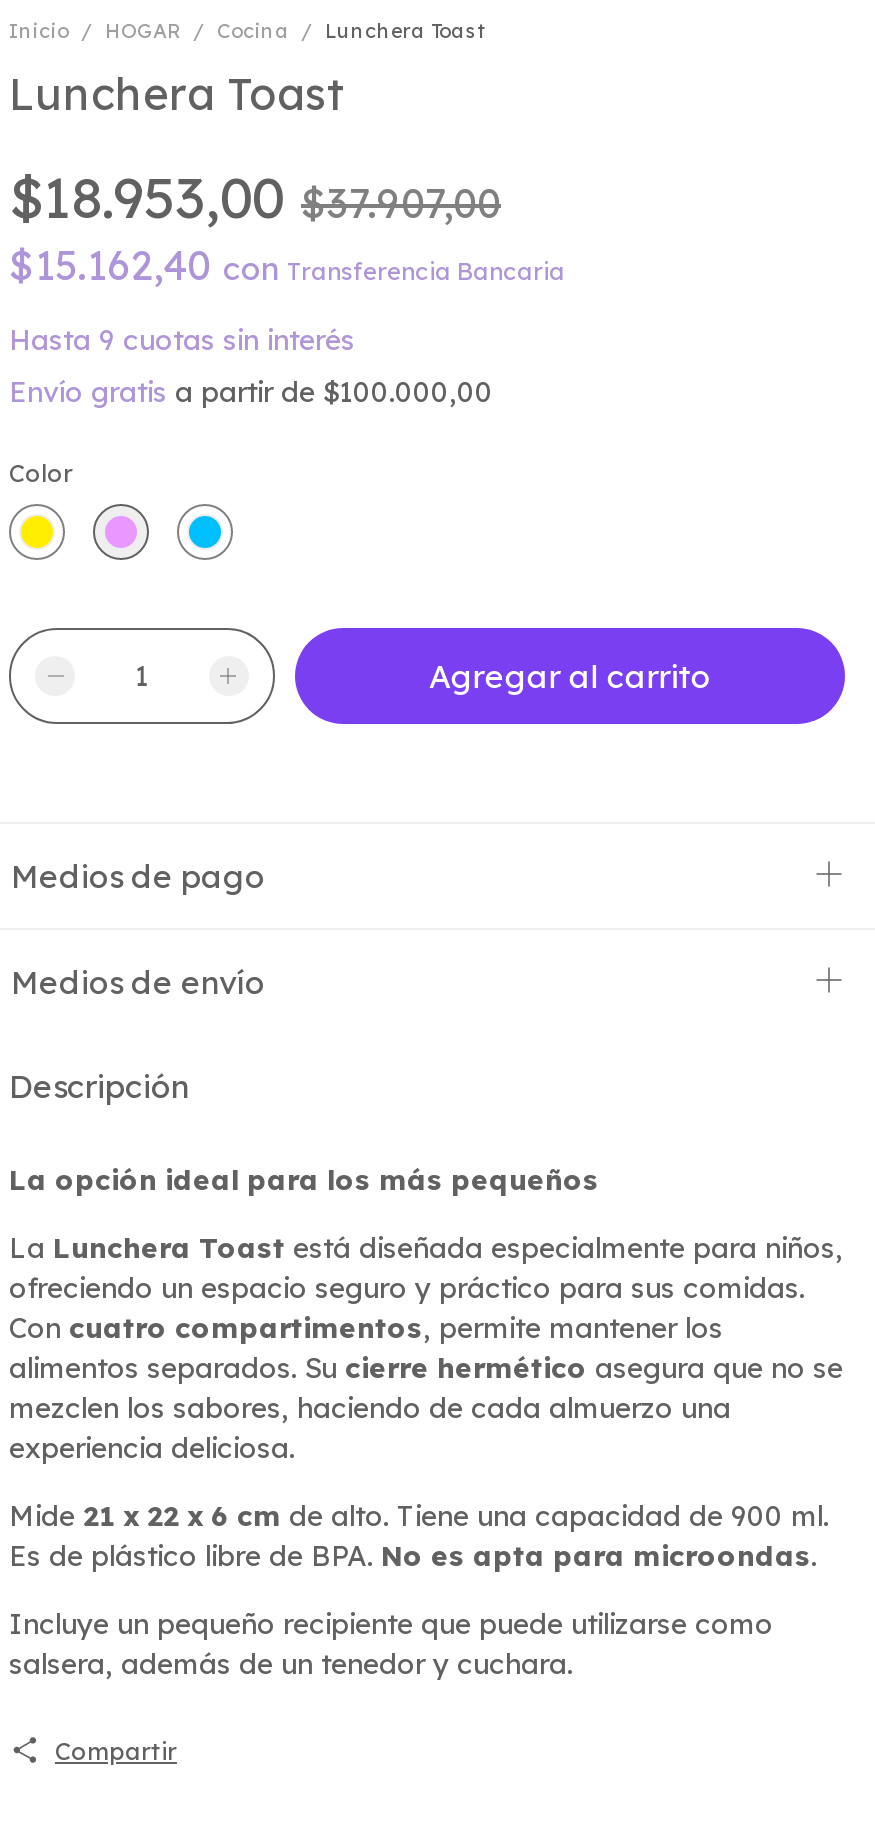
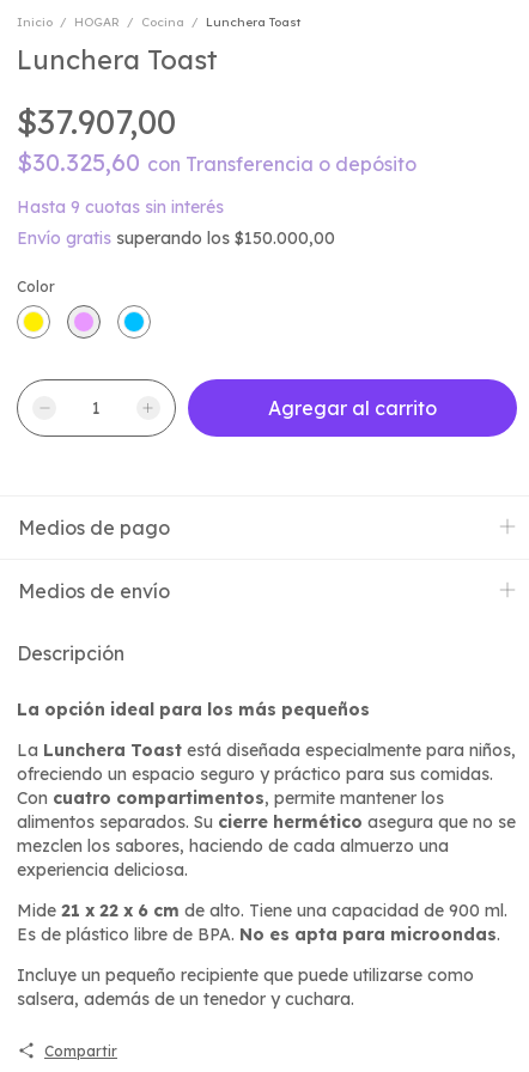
[9,162,501,290] $18.953,00 $37.907,00 | $15.162,40 con -> [17,100,416,177] $37.907,00 | $30.325,60 con Transferencia o depósito
[9,374,493,410] Envío gratis | $100.000,00 -> [17,227,335,249] Envío gratis superando los $150.000,00

